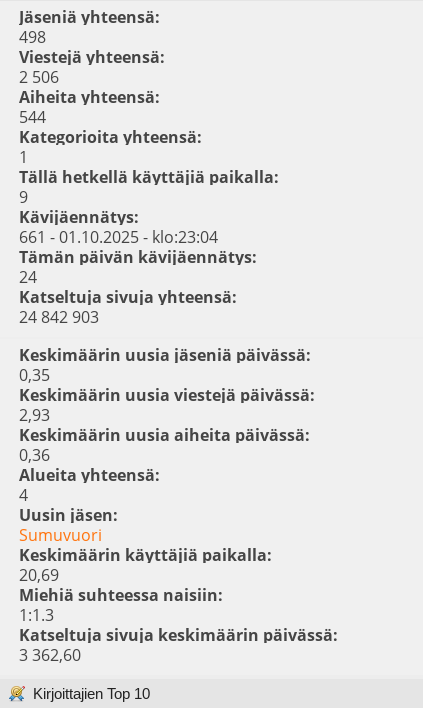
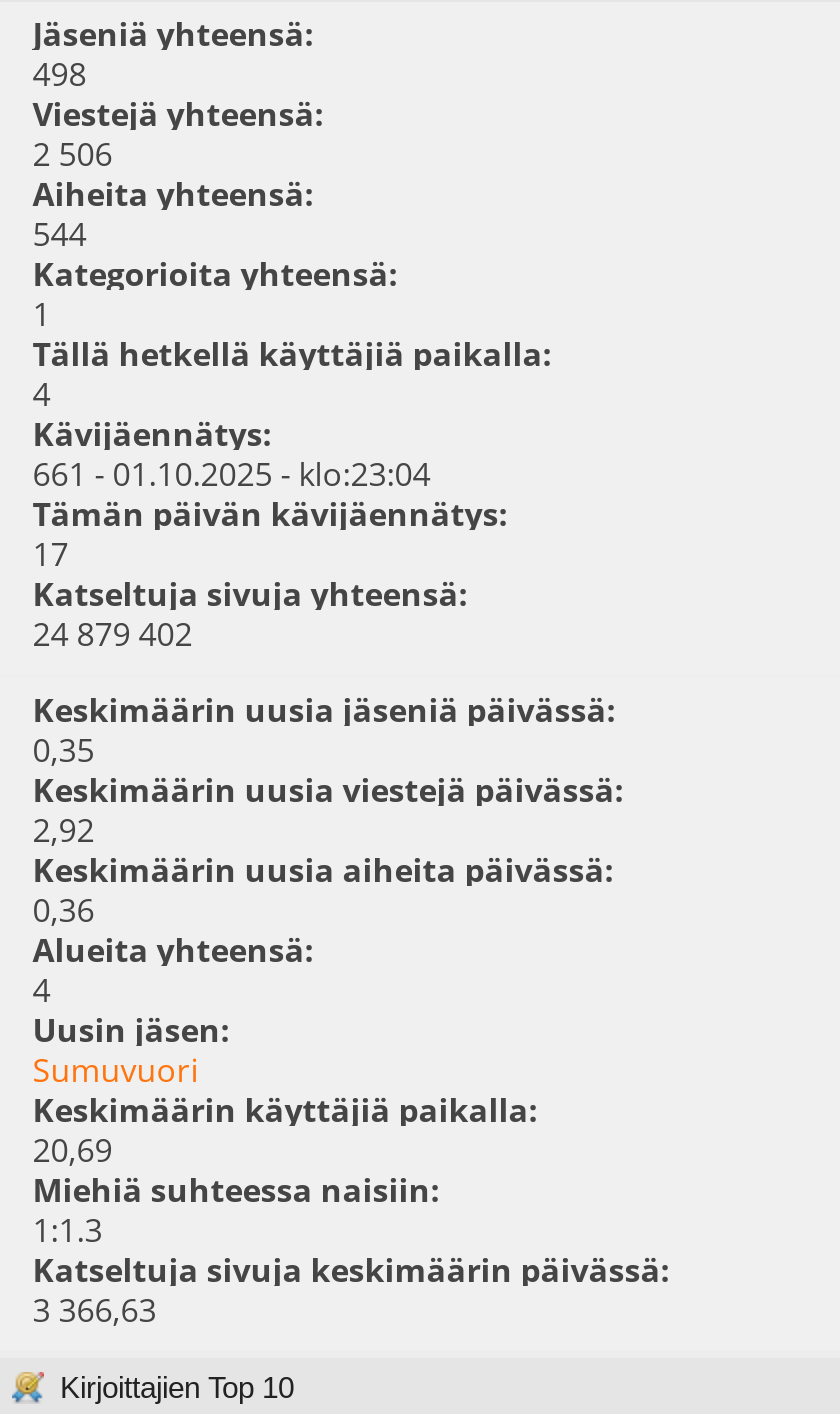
[19,186,28,208] 9 -> [32,372,50,416] 4
[19,266,37,288] 24 -> [32,532,68,576] 17
[19,306,99,328] 24 842 903 -> [32,612,192,656] 24 879 402
[19,404,50,426] 2,93 -> [32,808,94,852] 2,92
[19,644,81,666] 3 362,60 -> [32,1288,156,1332] 3 366,63

